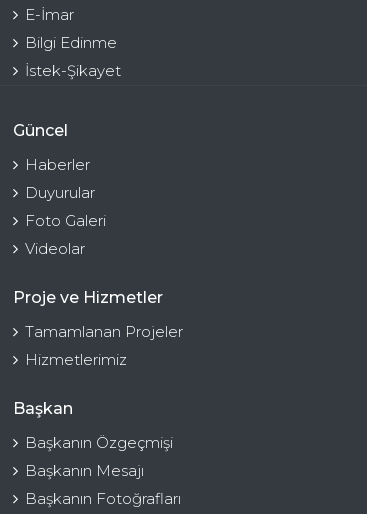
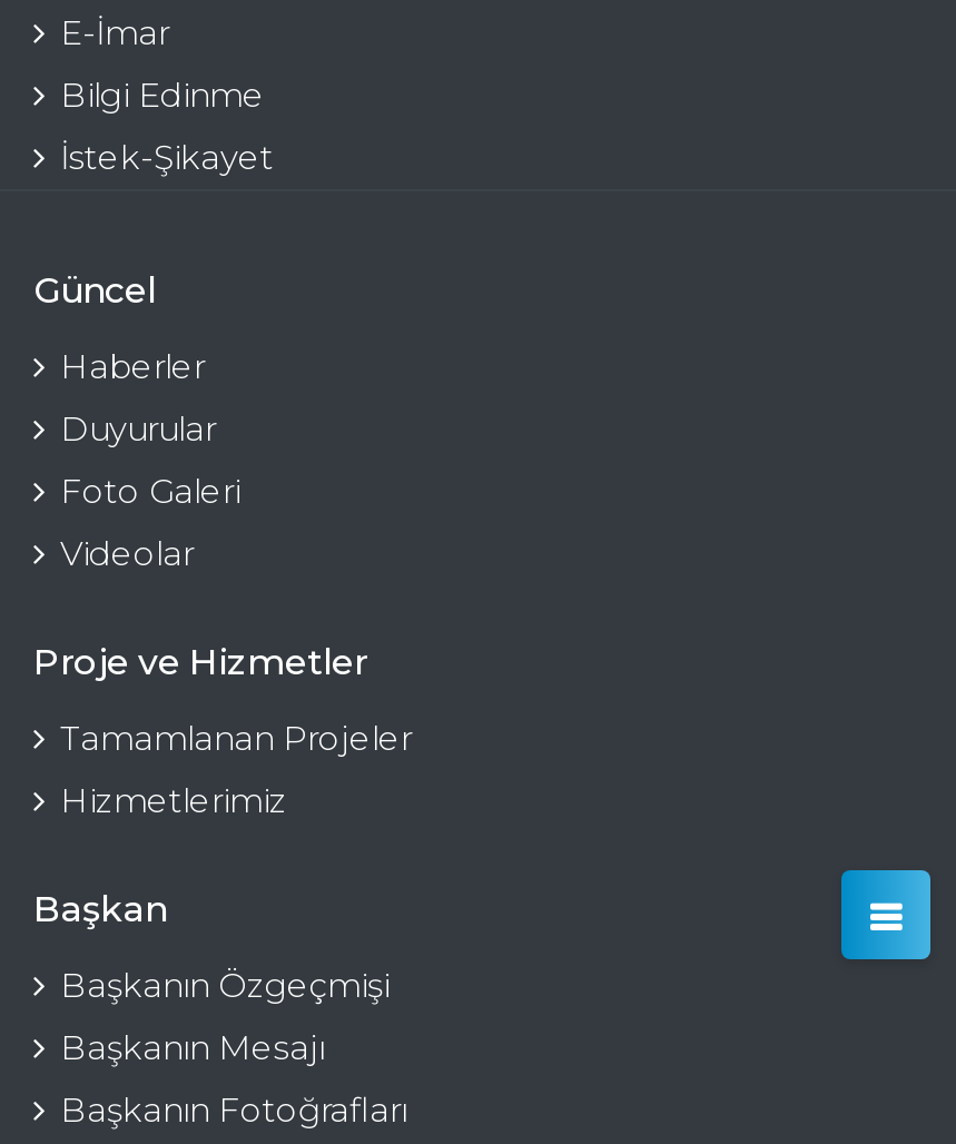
none -> [839,868,933,961] [image]

